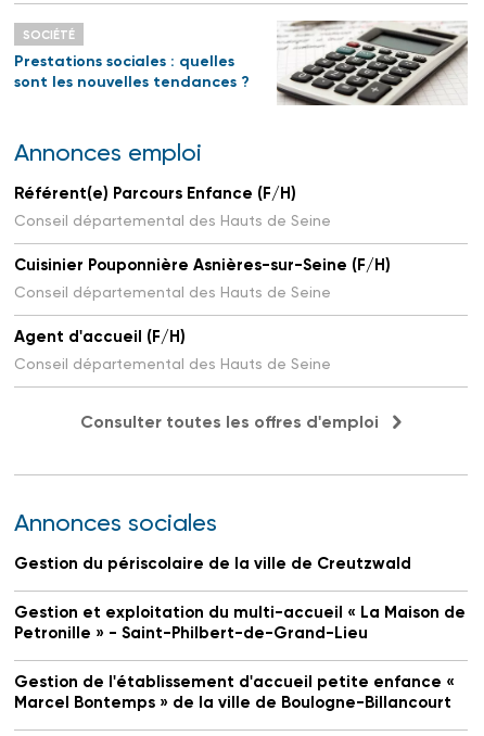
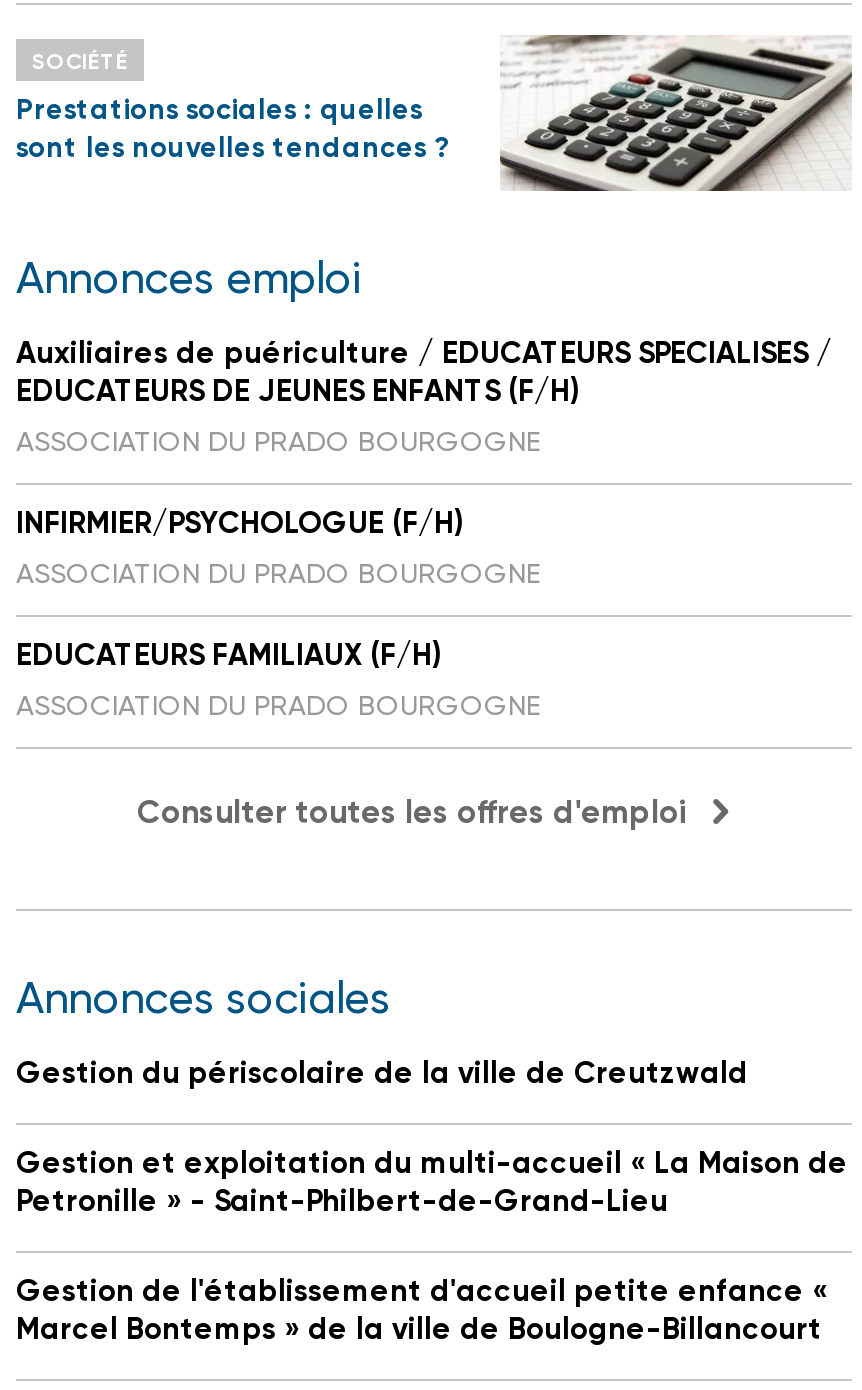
[14,184,331,229] Référent(e) Parcours Enfance (F/H) | Conseil départemental des Hauts de Seine -> [16,335,832,457] Auxiliaires de puériculture / EDUCATEURS SPECIALISES / | EDUCATEURS DE JEUNES ENFANTS (F/H) | ASSOCIATION DU PRADO BOURGOGNE
[14,255,391,301] Cuisinier Pouponnière Asnières-sur-Seine (F/H) | Conseil départemental des Hauts de Seine -> [16,505,540,589] INFIRMIER/PSYCHOLOGUE (F/H) | ASSOCIATION DU PRADO BOURGOGNE
[14,327,331,373] Agent d'accueil (F/H) | Conseil départemental des Hauts de Seine -> [16,637,540,721] EDUCATEURS FAMILIAUX (F/H) | ASSOCIATION DU PRADO BOURGOGNE

